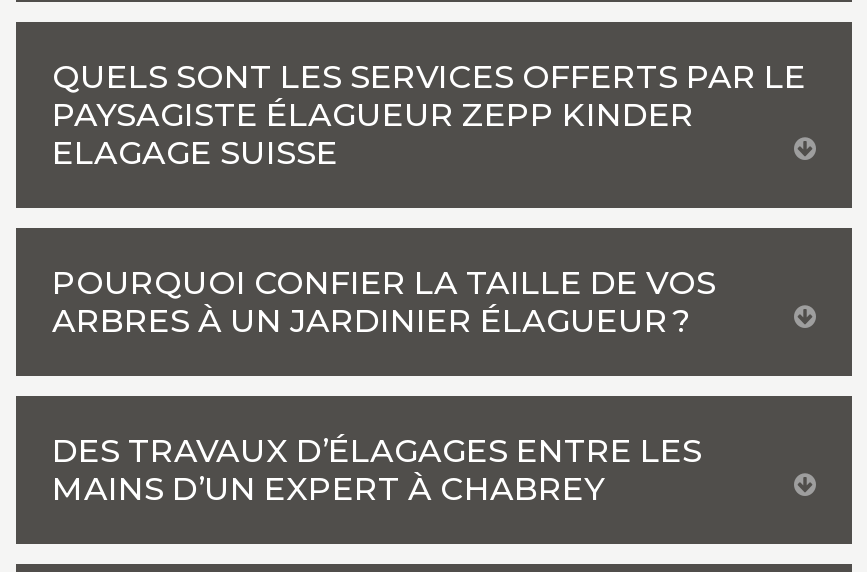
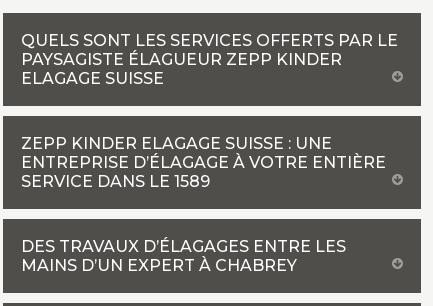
[52,264,716,340] POURQUOI CONFIER LA TAILLE DE VOS | ARBRES À UN JARDINIER ÉLAGUEUR ? -> [21,134,386,191] ZEPP KINDER ELAGAGE SUISSE : UNE | ENTREPRISE D’ÉLAGAGE À VOTRE ENTIÈRE | SERVICE DANS LE 1589

